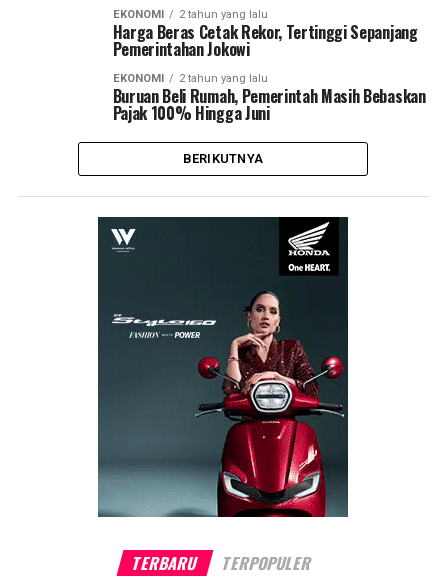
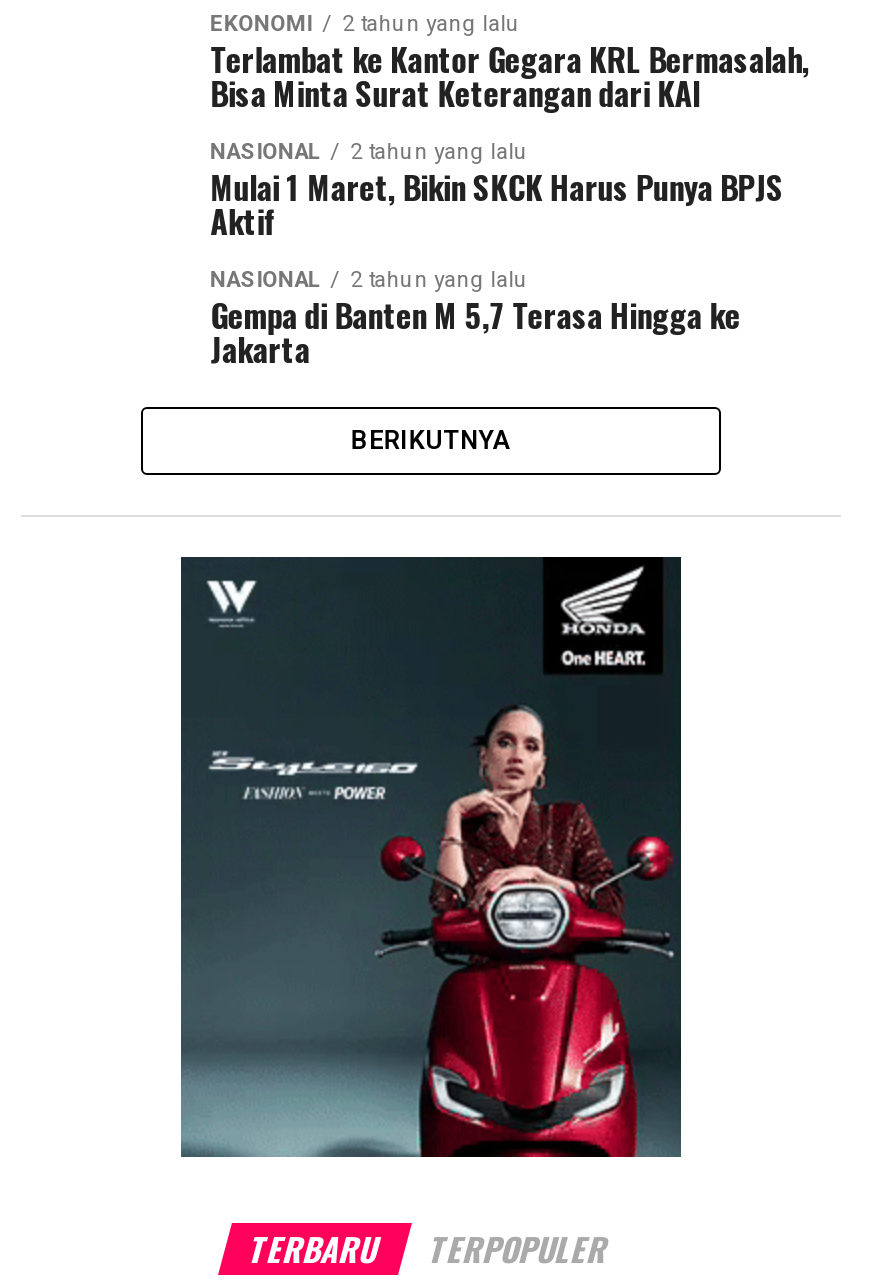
[113,20,418,61] Harga Beras Cetak Rekor, Tertinggi Sepanjang | Pemerintahan Jokowi -> [210,35,809,117] Terlambat ke Kantor Gegara KRL Bermasalah, | Bisa Minta Surat Keterangan dari KAI
[113,72,164,85] EKONOMI -> [210,139,320,165] NASIONAL
[113,84,426,125] Buruan Beli Rumah, Pemerintah Masih Bebaskan | Pajak 100% Hingga Juni -> [210,163,783,373] Mulai 1 Maret, Bikin SKCK Harus Punya BPJS | Aktif | NASIONAL | 2 tahun yang lalu | Gempa di Banten M 5,7 Terasa Hingga ke | Jakarta

